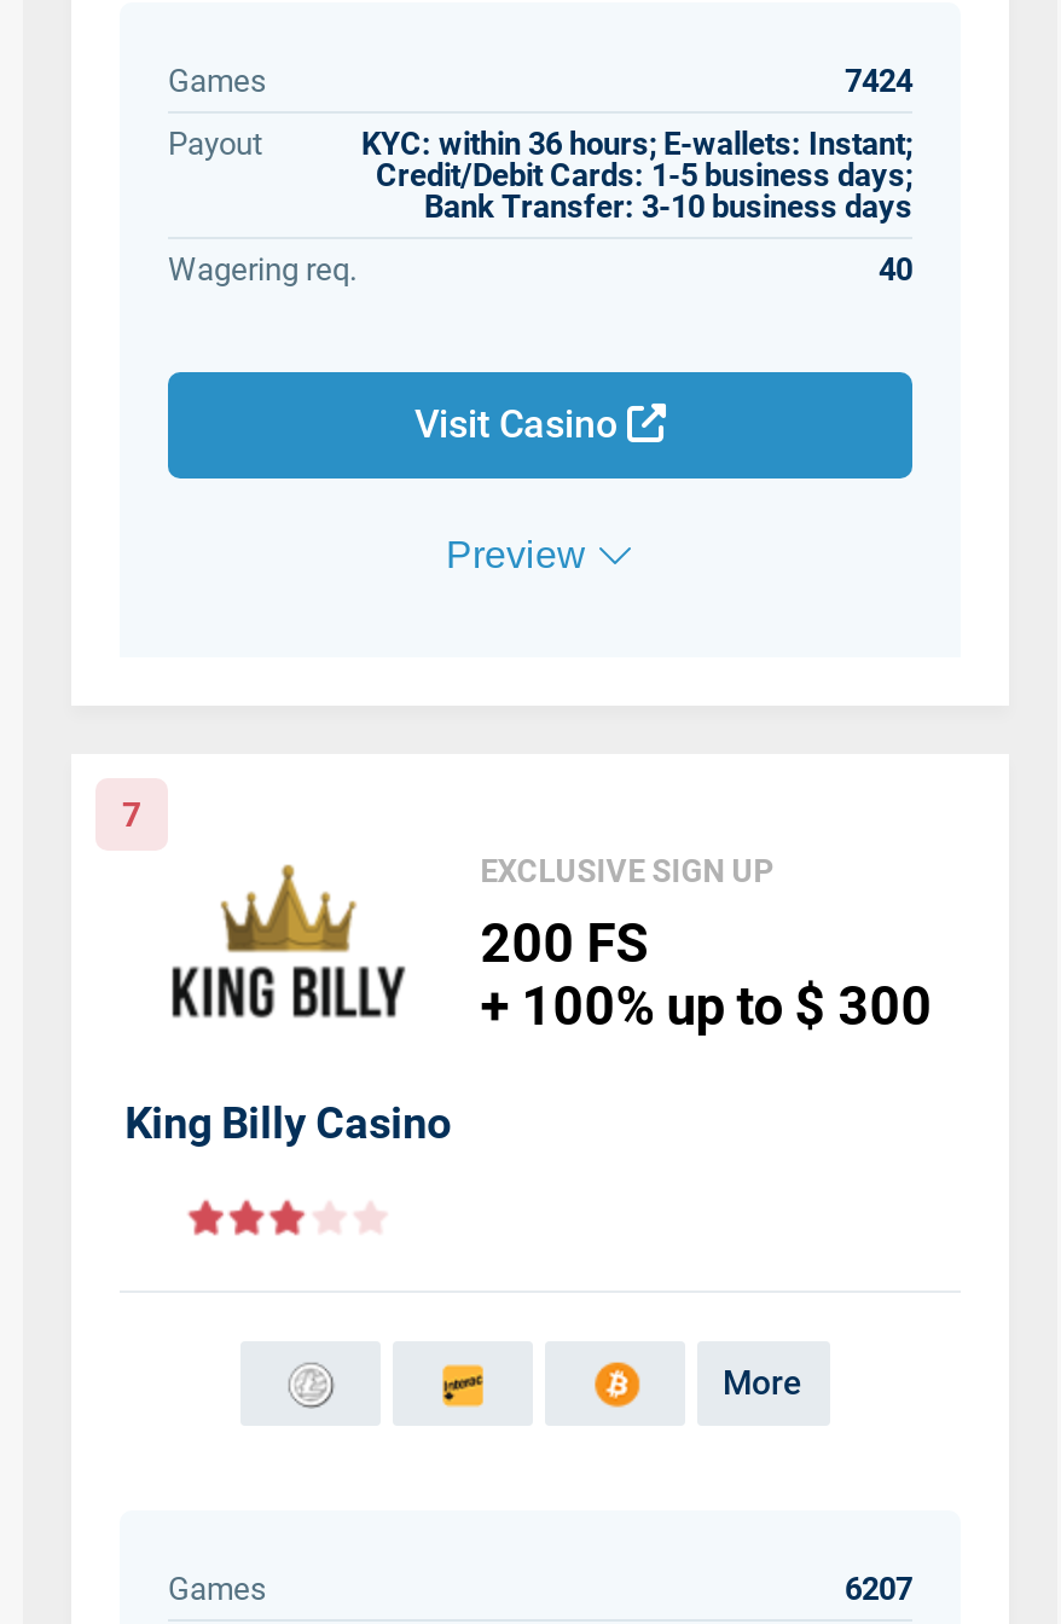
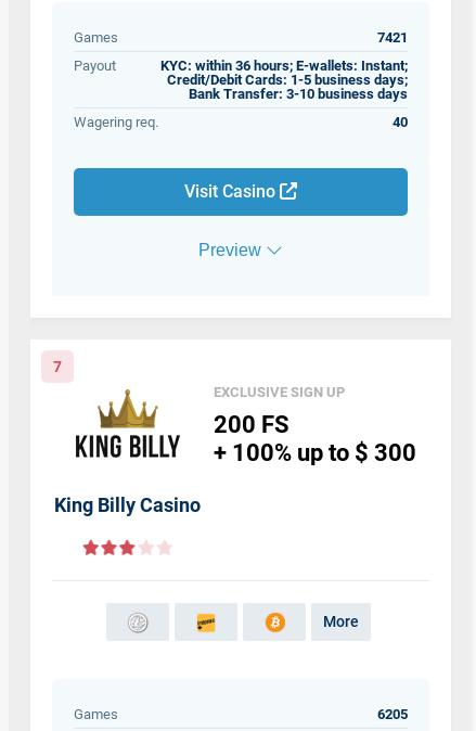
[845,63,912,99] 7424 -> [377,29,408,46] 7421
[845,1571,912,1607] 6207 -> [377,706,408,722] 6205

